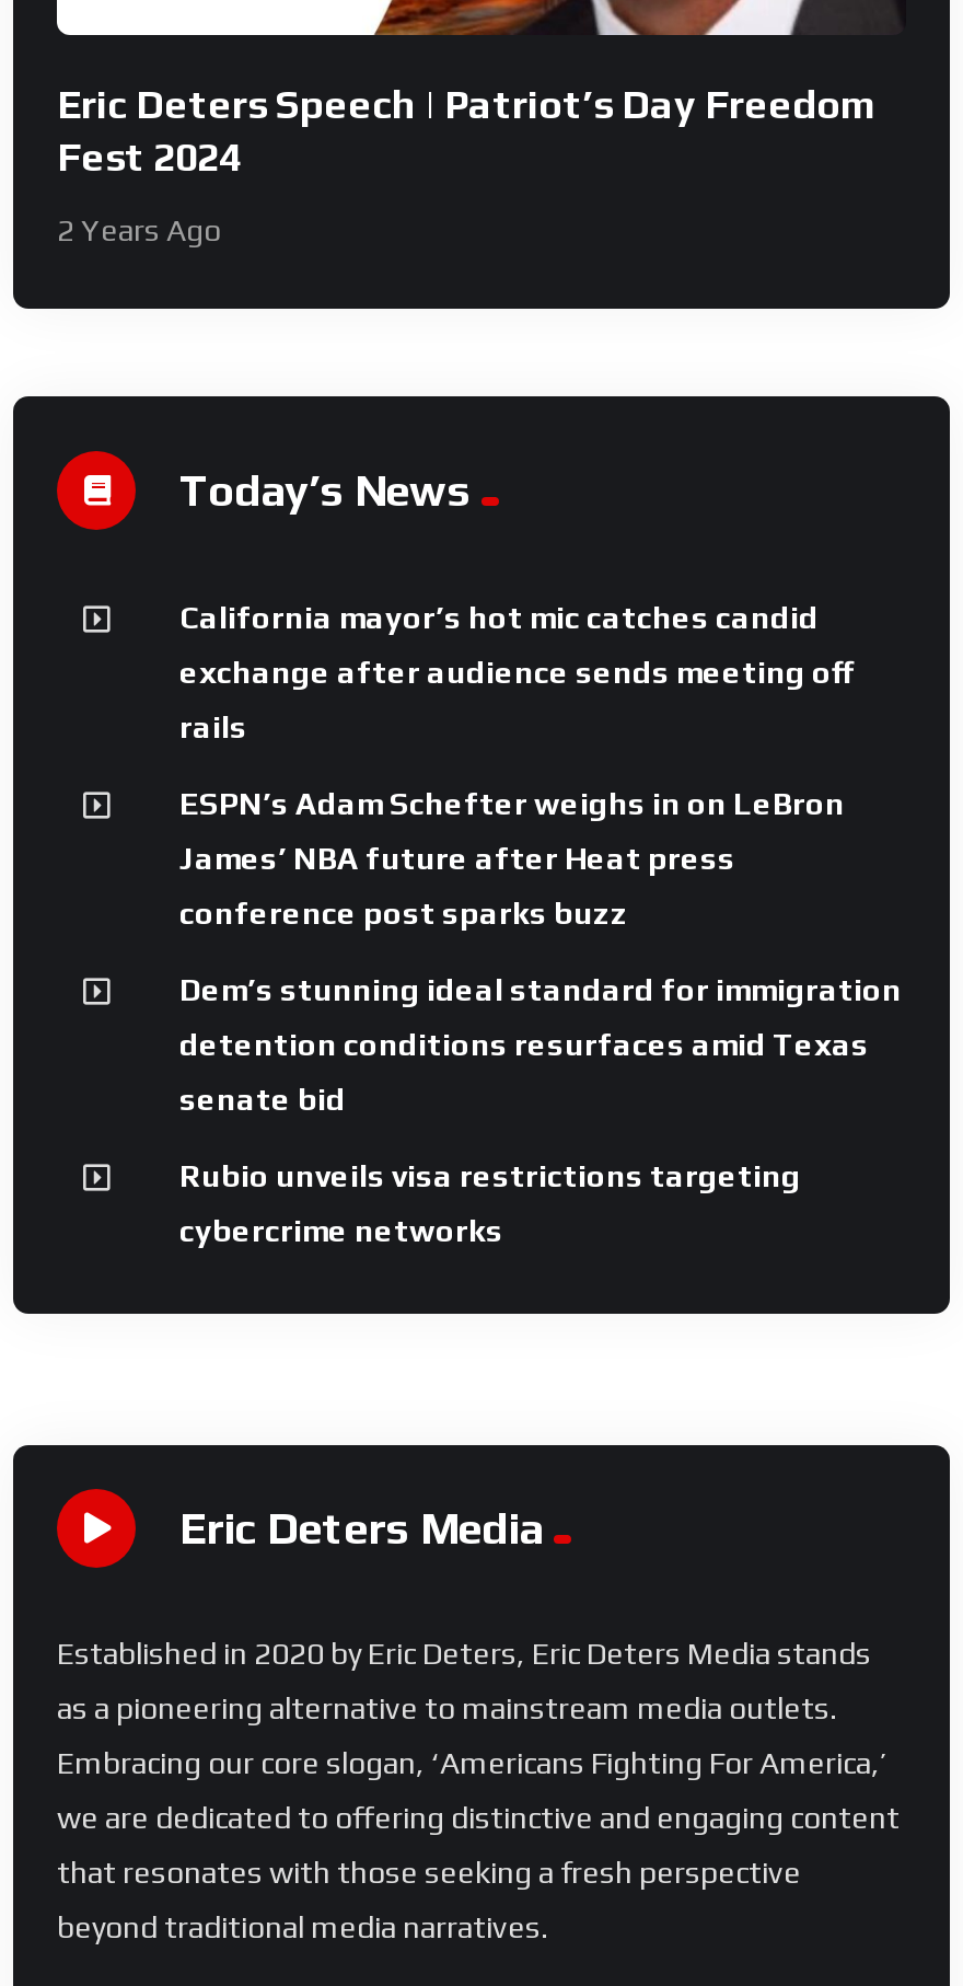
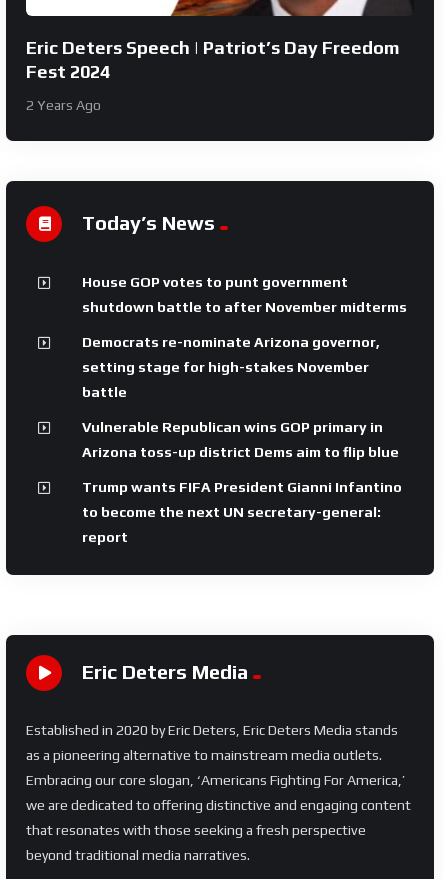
[179,600,902,1248] California mayor’s hot mic catches candid | exchange after audience sends meeting off | rails | ESPN’s Adam Schefter weighs in on LeBron | James’ NBA future after Heat press | conference post sparks buzz | Dem’s stunning ideal standard for immigration | detention conditions resurfaces amid Texas | senate bid | Rubio unveils visa restrictions targeting | cybercrime networks -> [82,274,407,545] House GOP votes to punt government | shutdown battle to after November midterms | Democrats re-nominate Arizona governor, | setting stage for high-stakes November | battle | Vulnerable Republican wins GOP primary in | Arizona toss-up district Dems aim to flip blue | Trump wants FIFA President Gianni Infantino | to become the next UN secretary-general: | report

